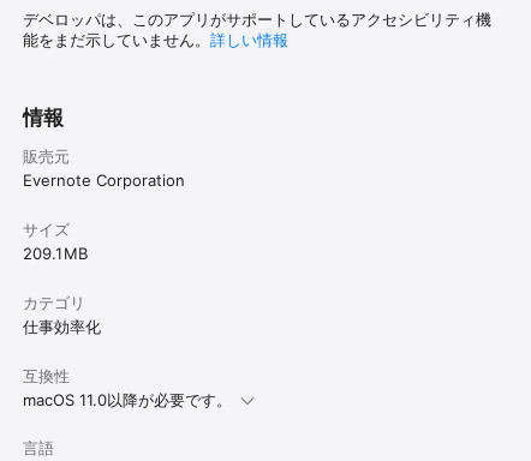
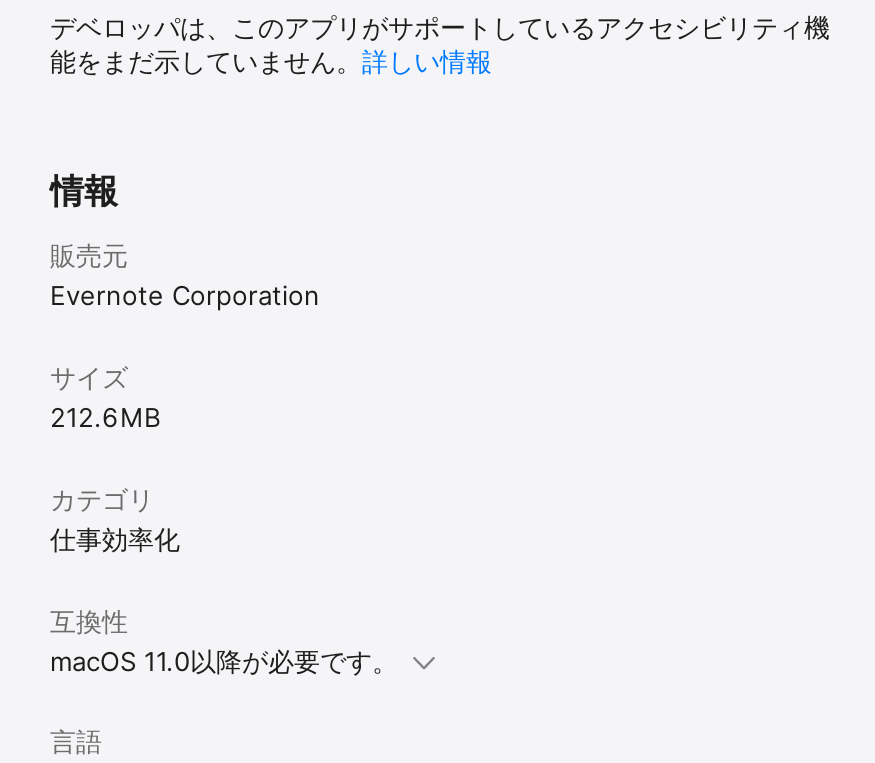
[23,243,88,263] 209.1 MB -> [50,401,160,433] 212.6 MB

